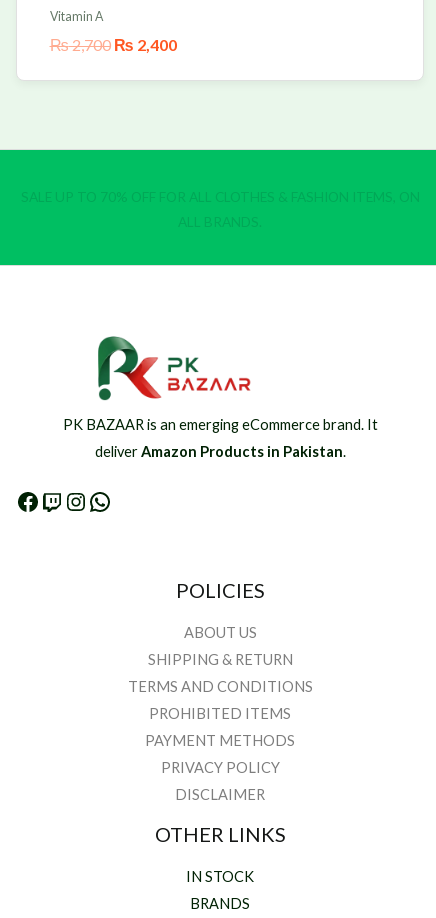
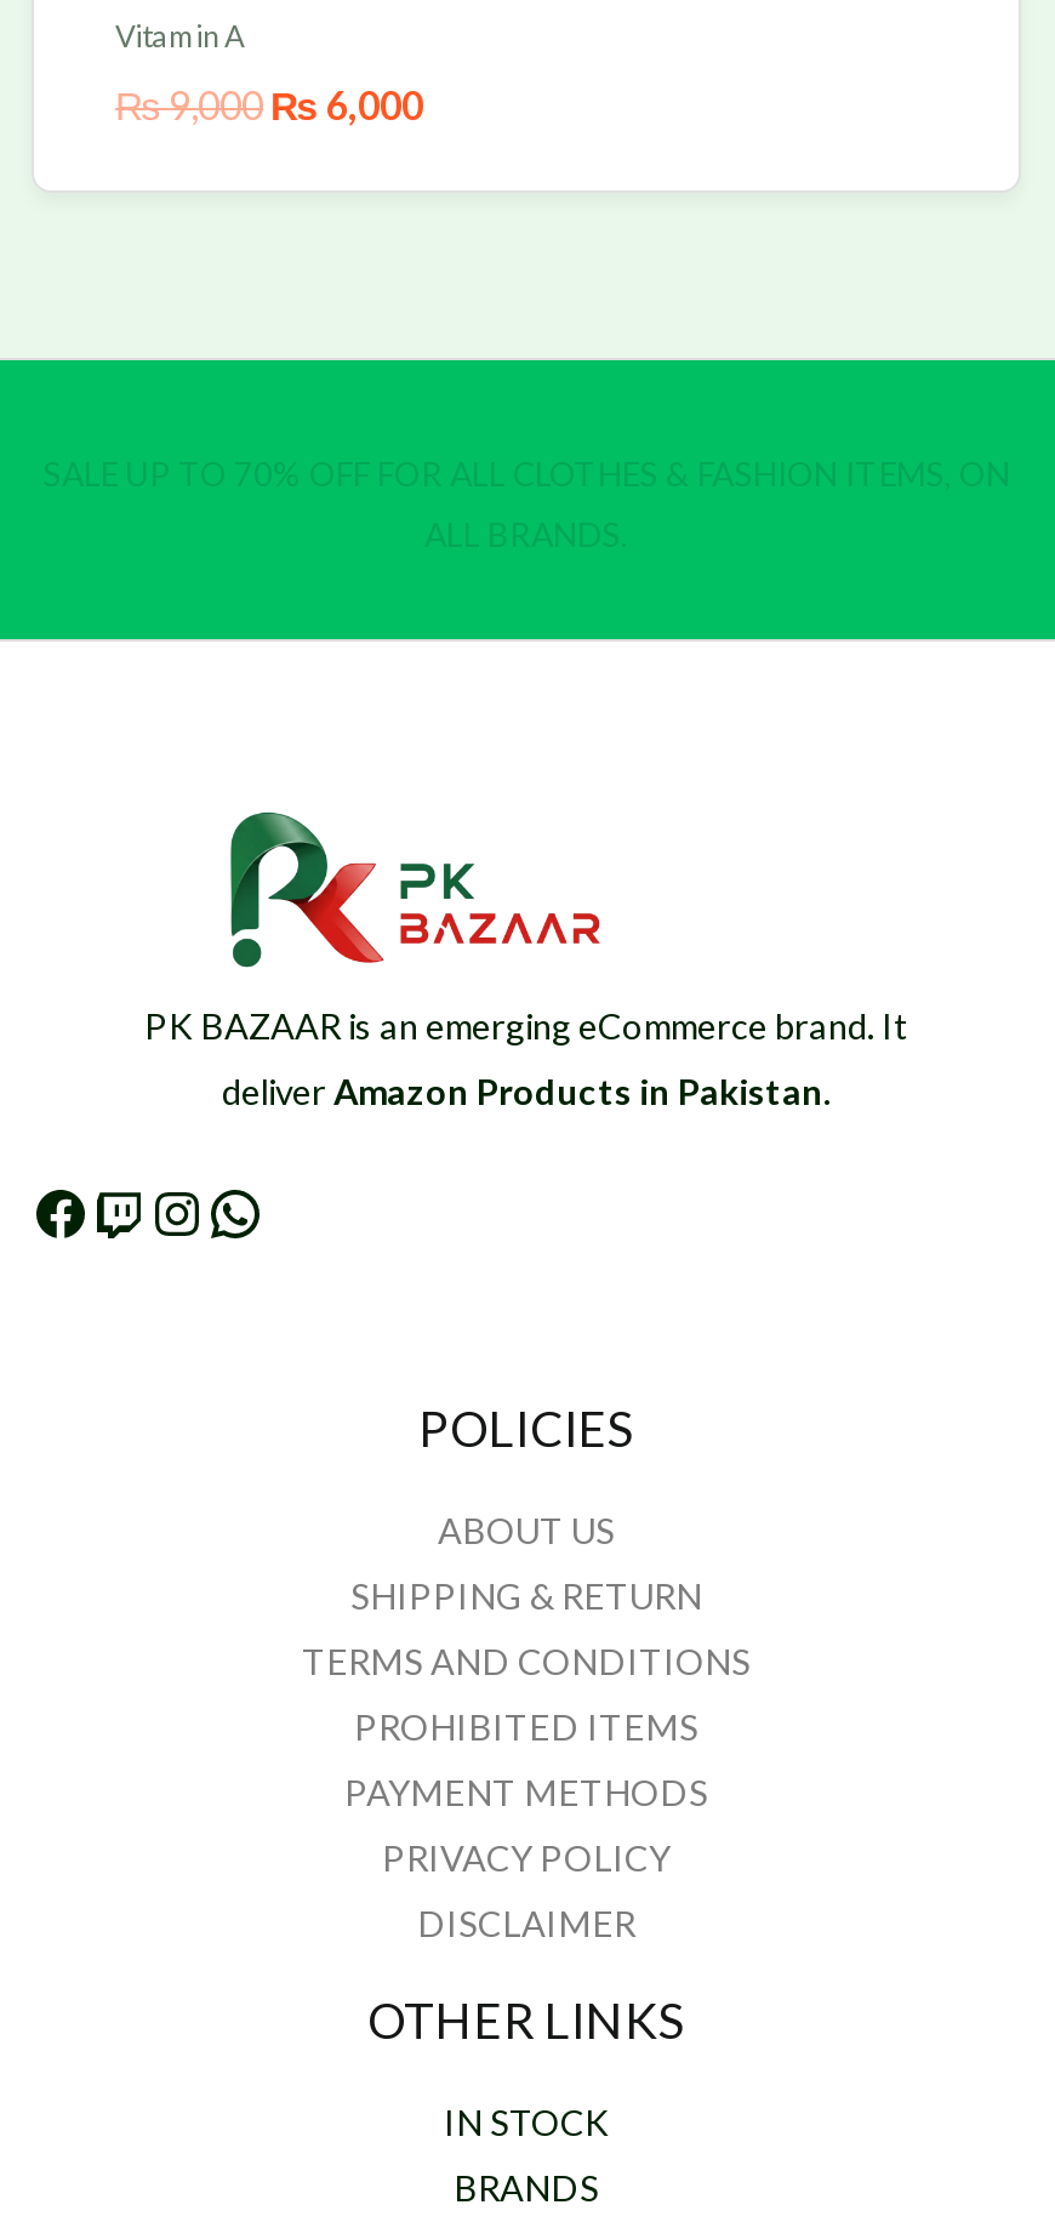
[49,35,110,54] ₨2,700 -> [115,80,263,126] ₨9,000
[113,35,176,54] ₨ 2,400 -> [270,80,423,126] ₨ 6,000

